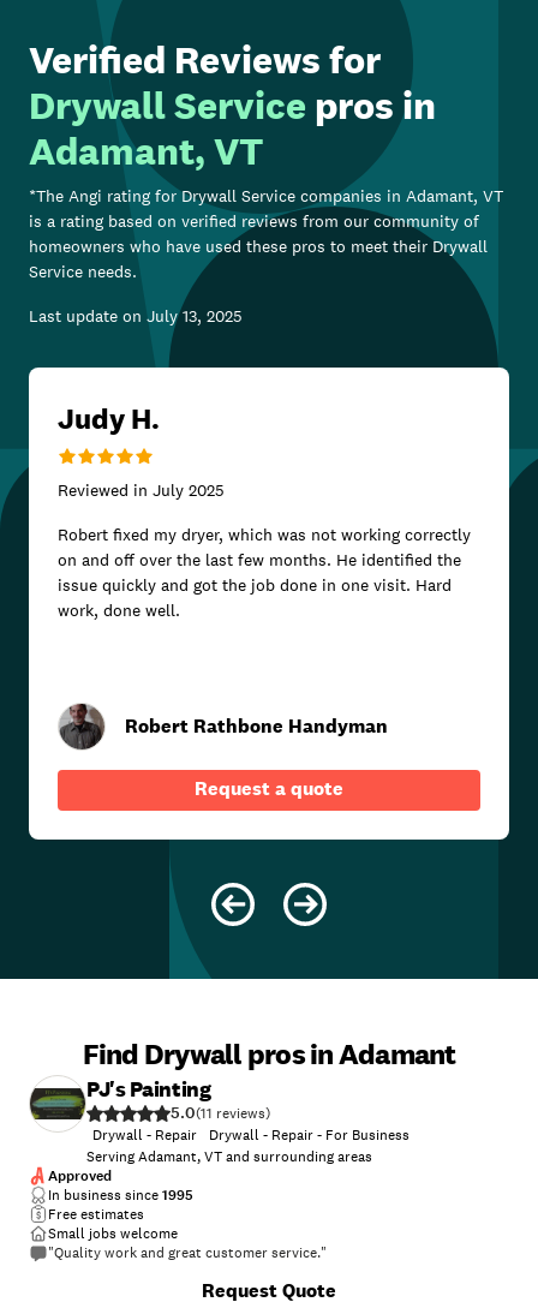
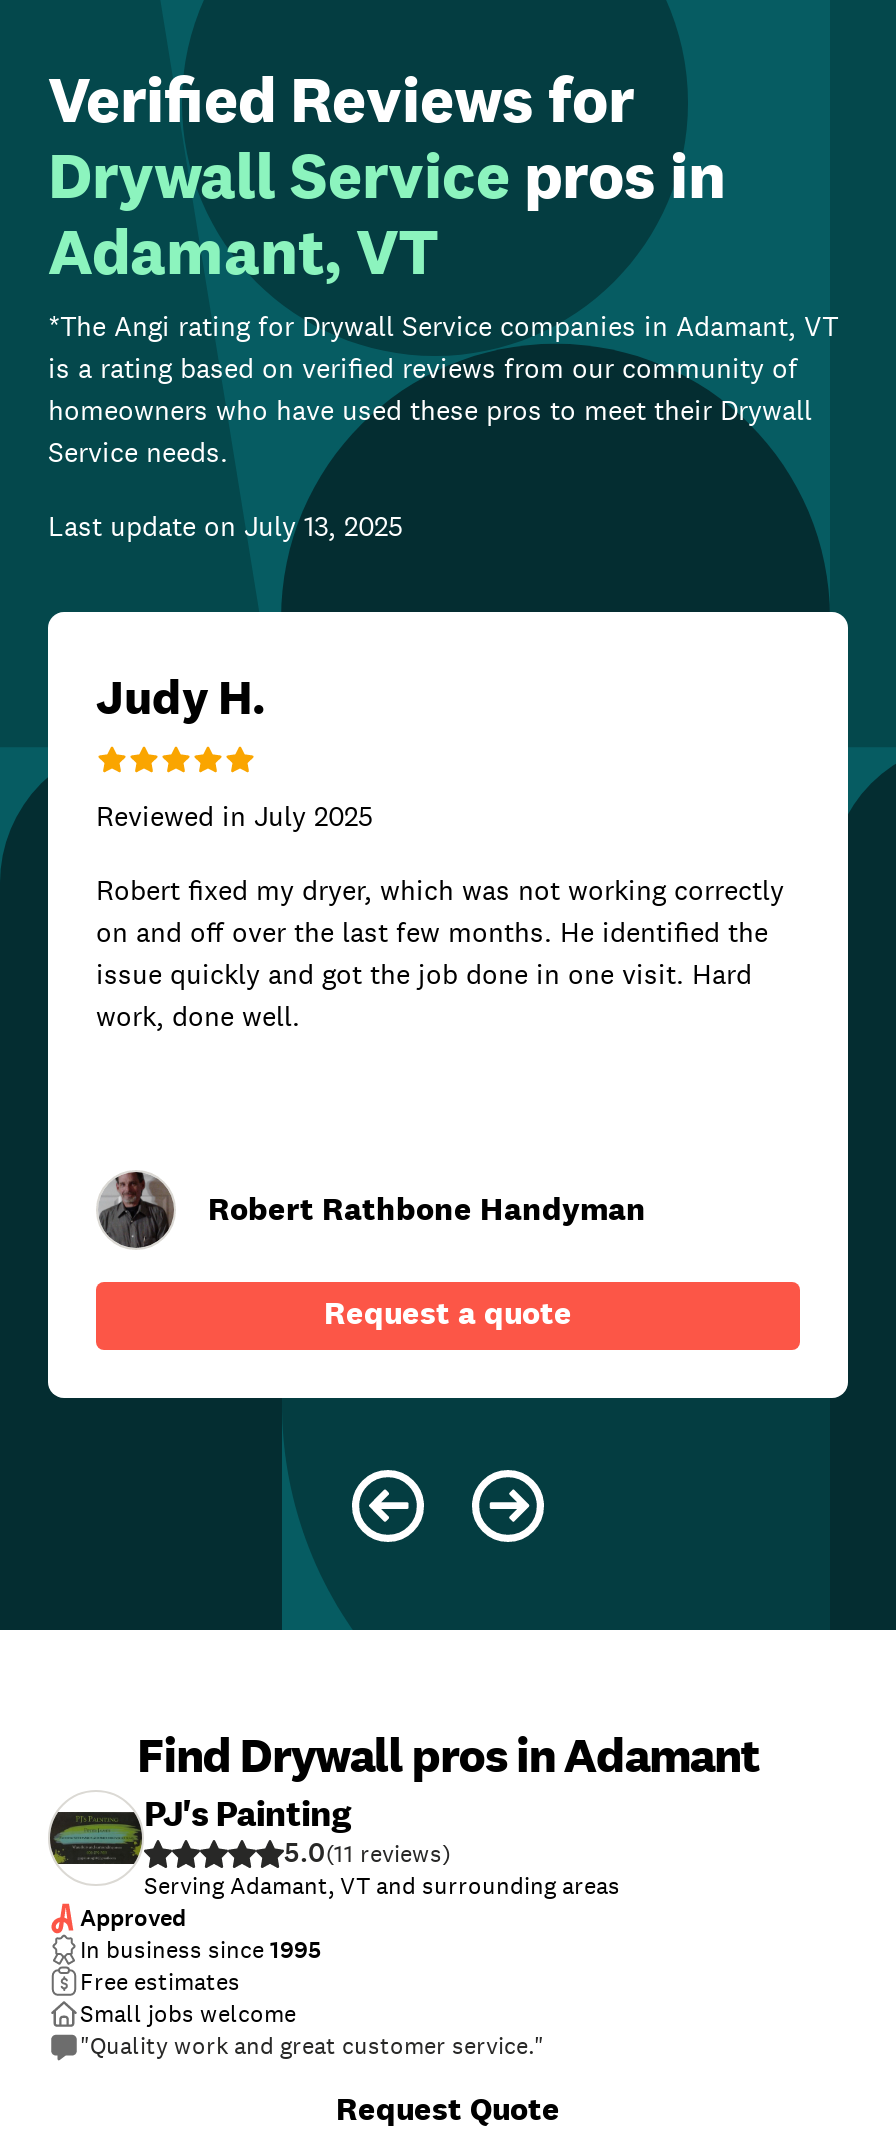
[92,1125,410,1145] Drywall - Repair | Drywall - Repair - For Business -> none

